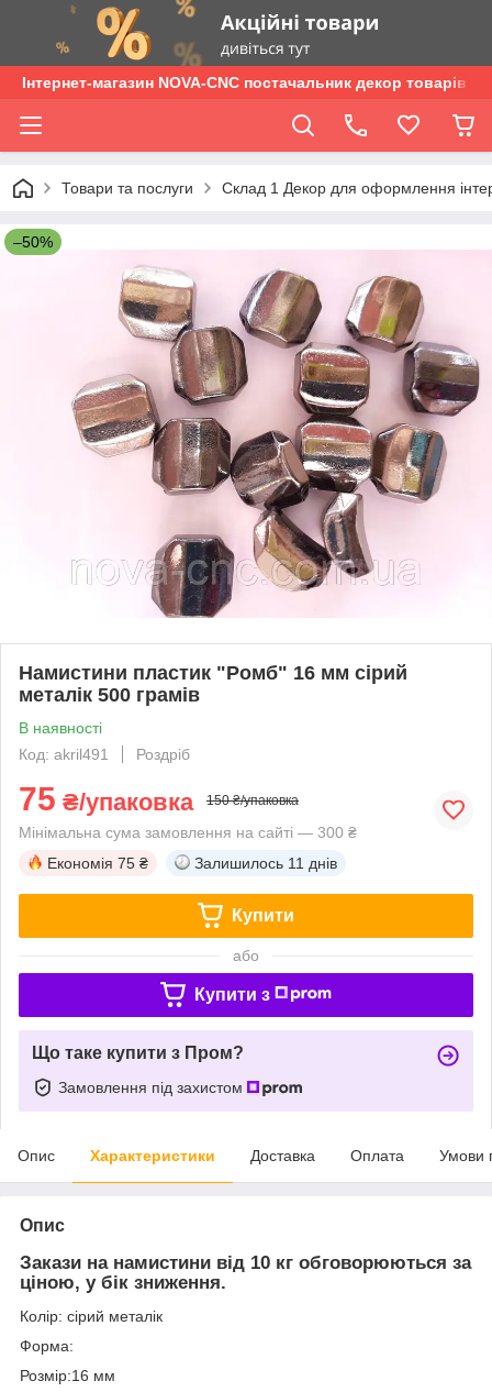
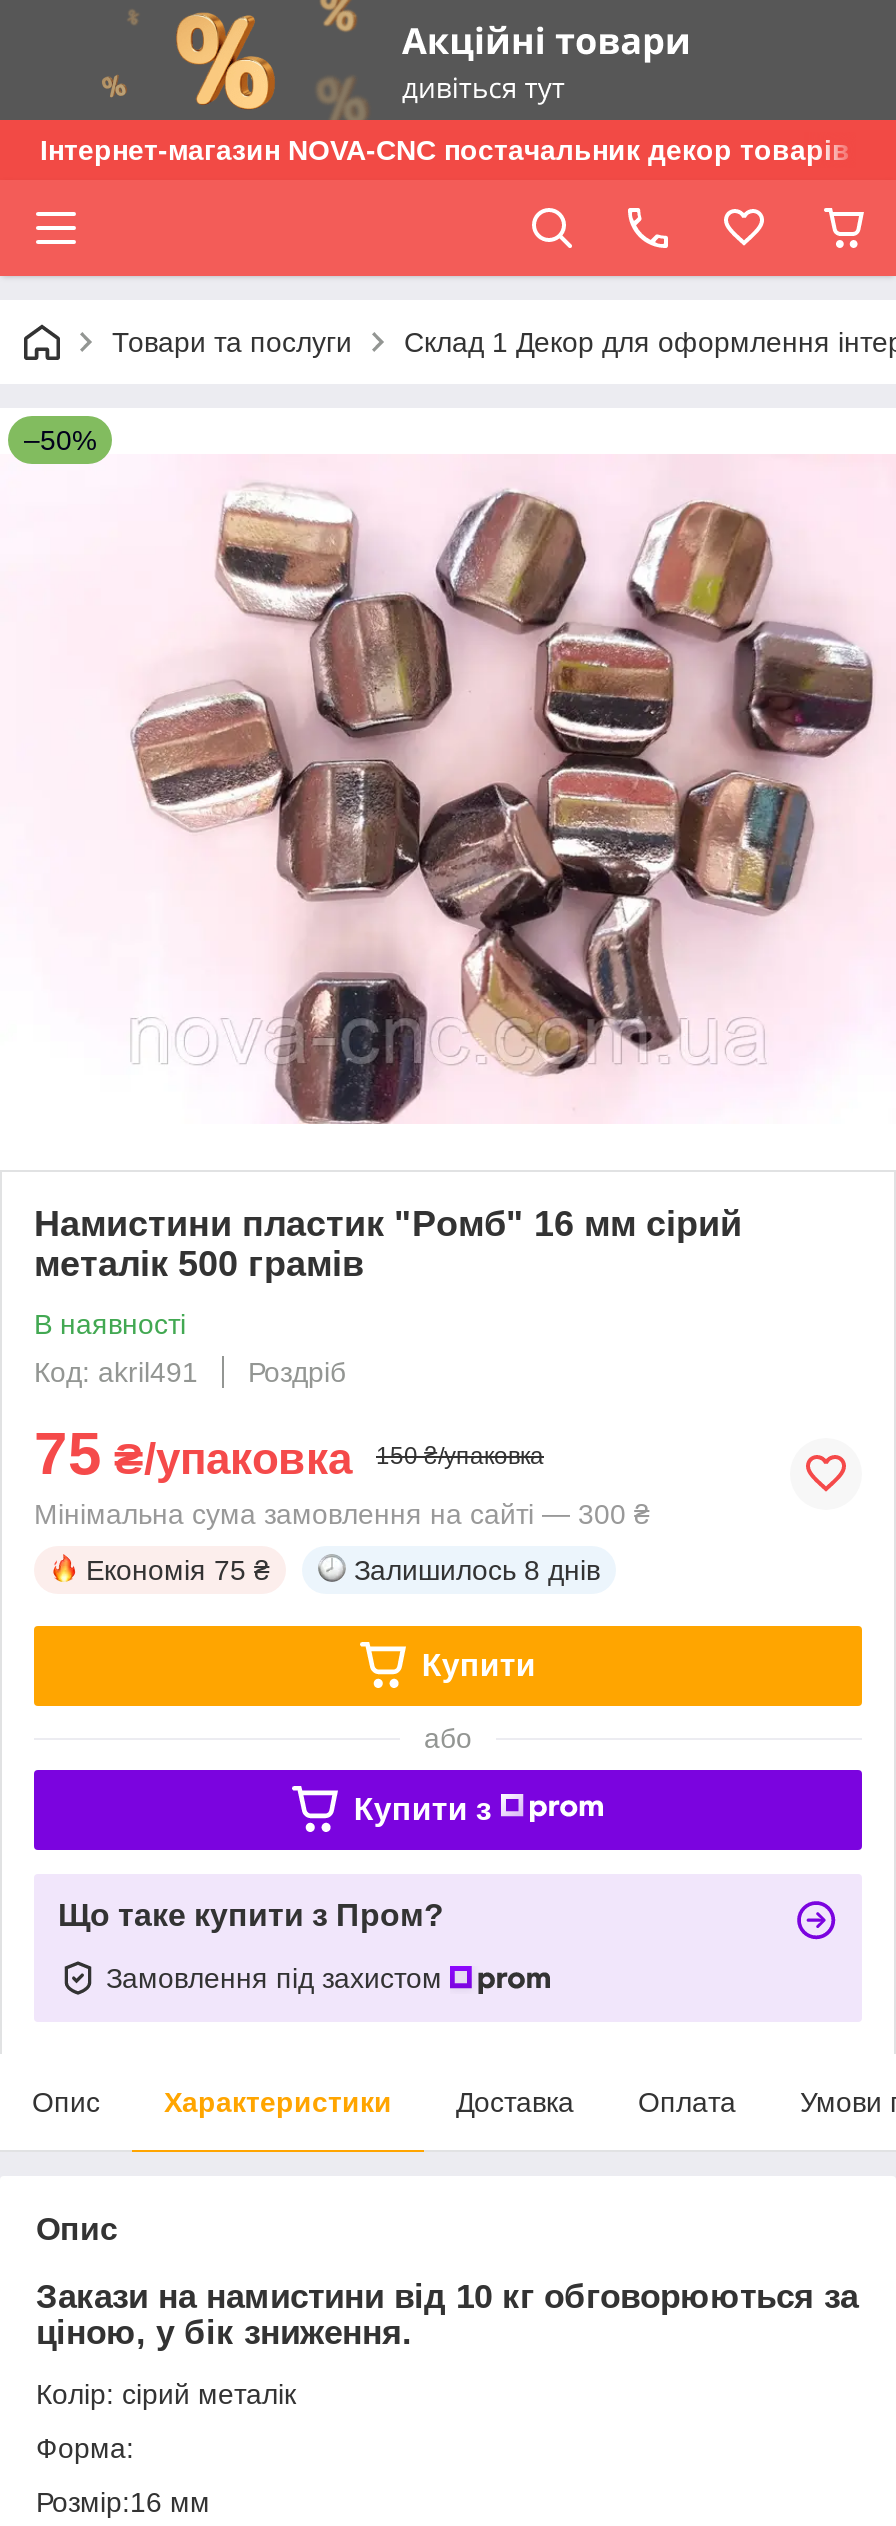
[194,854,337,872] Залишилось 11 днів -> [354,1554,600,1586] Залишилось 8 днів

